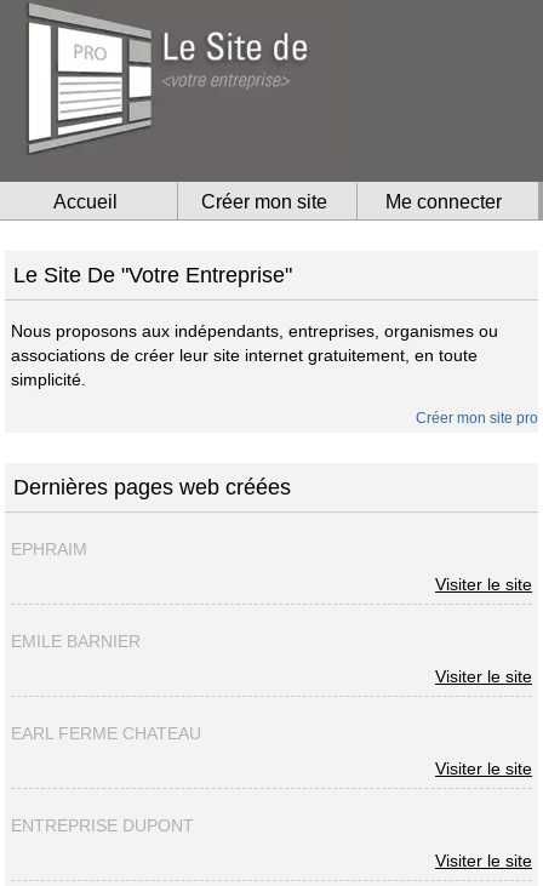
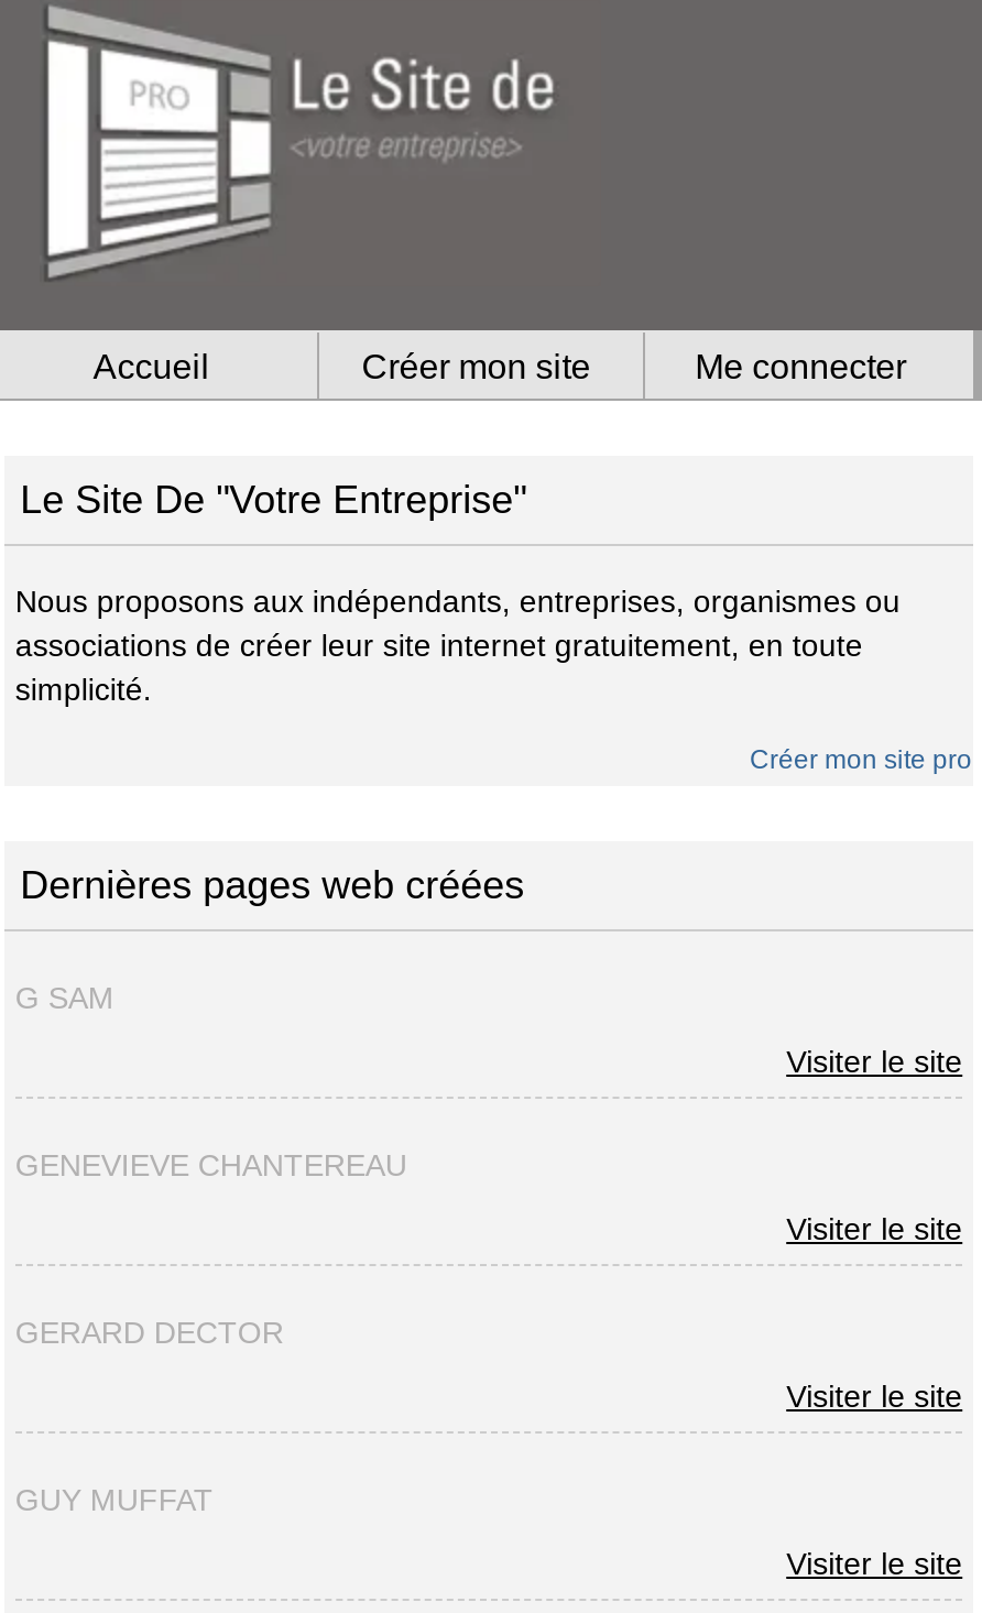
[11,540,87,559] EPHRAIM -> [15,980,114,1016] G SAM
[11,632,140,651] EMILE BARNIER -> [15,1148,407,1183] GENEVIEVE CHANTEREAU
[11,724,201,743] EARL FERME CHATEAU -> [15,1315,284,1350] GERARD DECTOR
[11,816,194,835] ENTREPRISE DUPONT -> [15,1482,213,1518] GUY MUFFAT

